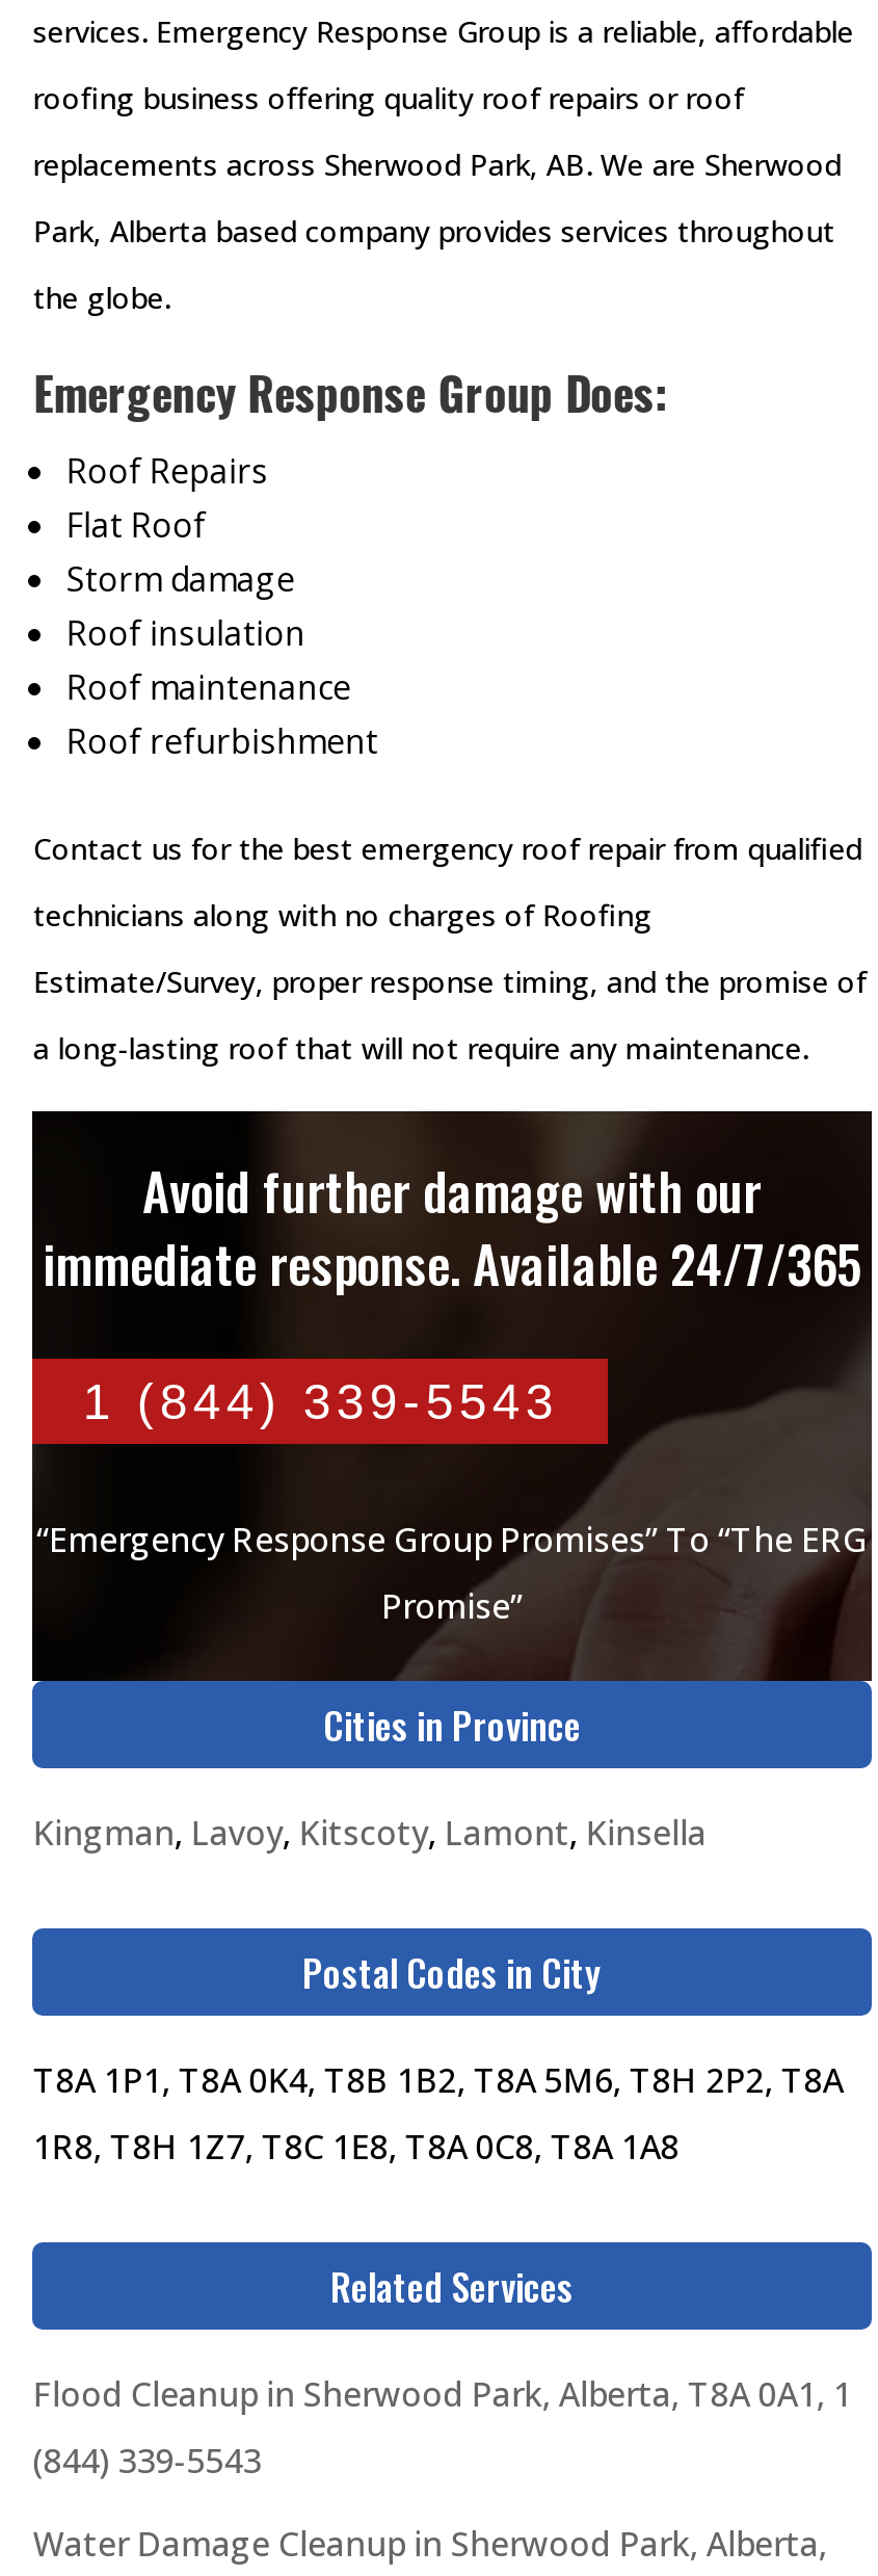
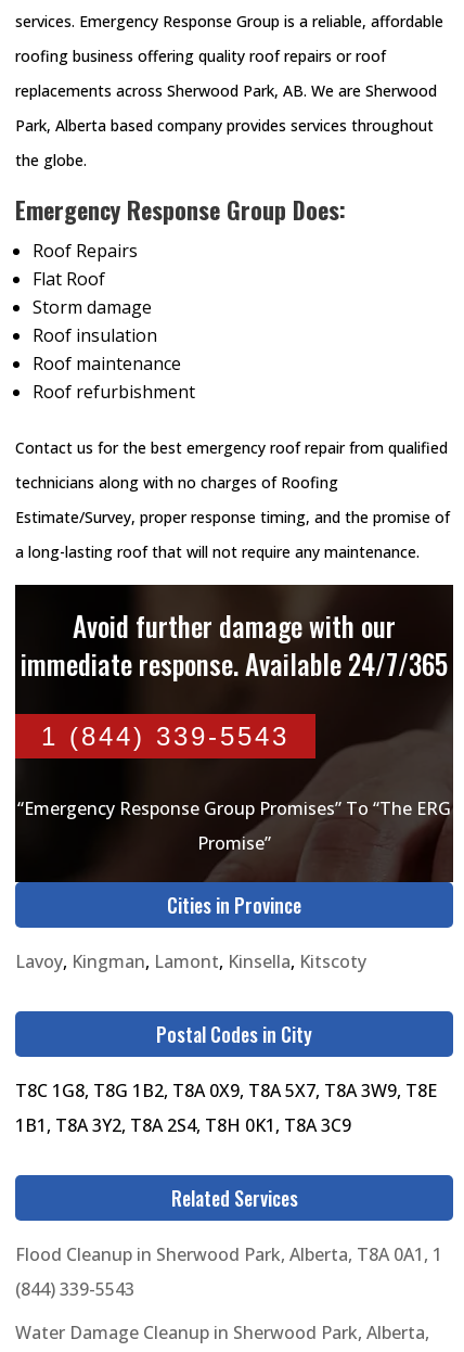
[33,1810,706,1856] Kingman, Lavoy, Kitscoty, Lamont, Kinsella -> [16,949,367,973] Lavoy, Kingman, Lamont, Kinsella, Kitscoty
[33,2057,844,2103] T8A 1P1, T8A 0K4, T8B 1B2, T8A 5M6, T8H 2P2, T8A -> [16,1079,437,1102] T8C 1G8, T8G 1B2, T8A 0X9, T8A 5X7, T8A 3W9, T8E
[33,2124,679,2170] 1R8, T8H 1Z7, T8C 1E8, T8A 0C8, T8A 1A8 -> [16,1113,352,1137] 1B1, T8A 3Y2, T8A 2S4, T8H 0K1, T8A 3C9

